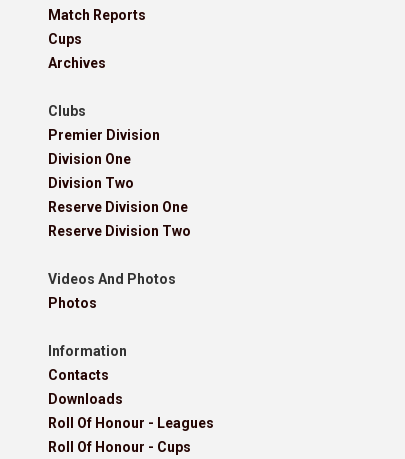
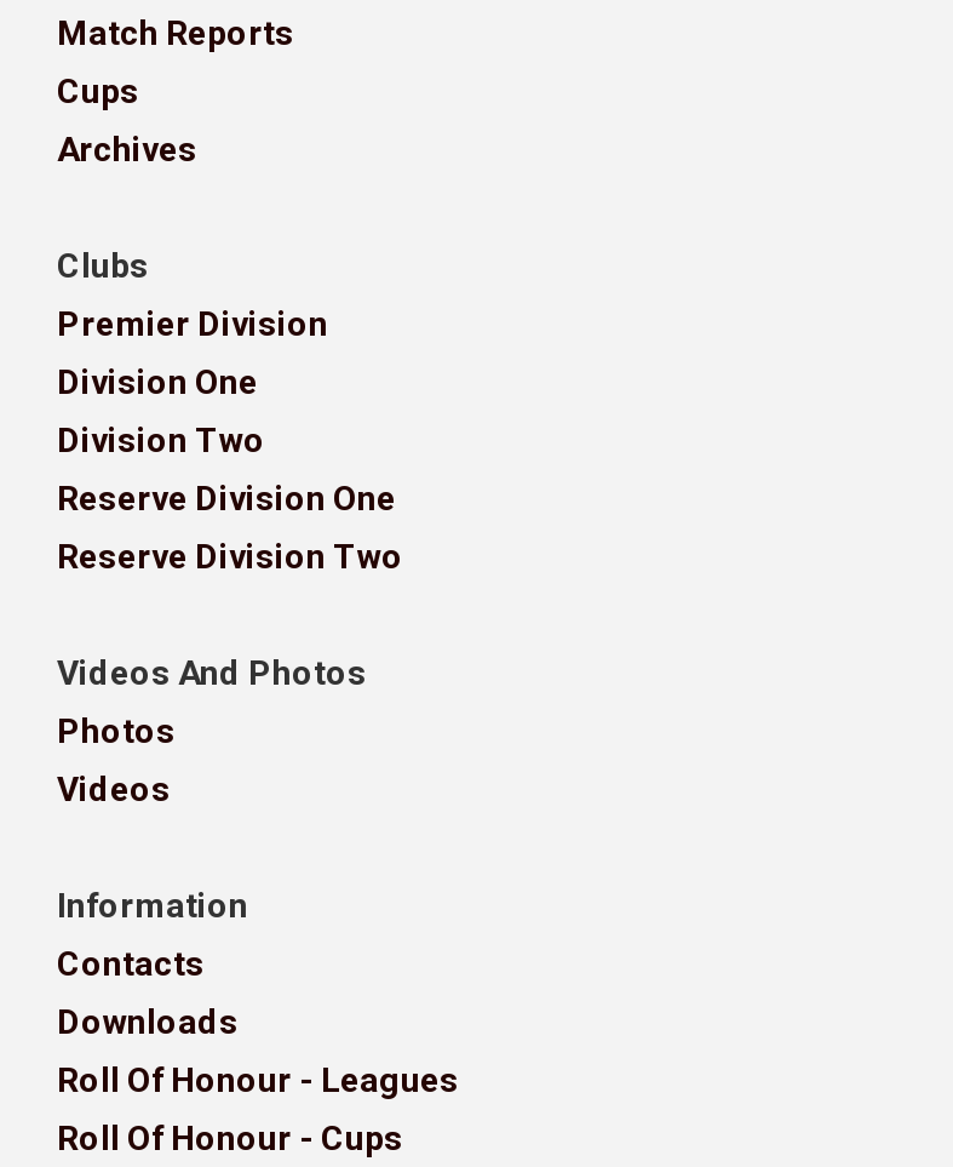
none -> [57,769,171,808] Videos

